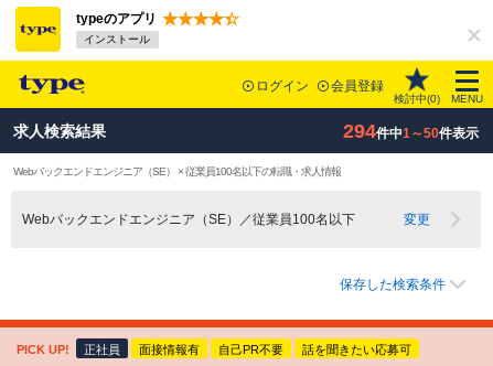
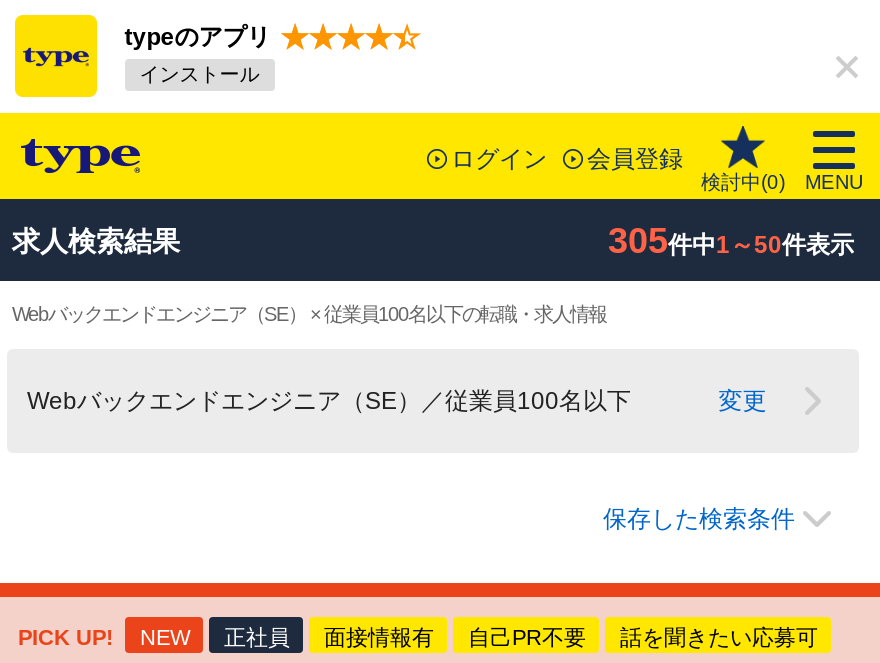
[342,120,478,142] 294件中1～50件表示 -> [608,221,854,261] 305件中1～50件表示
none -> [140,625,190,649] NEW

